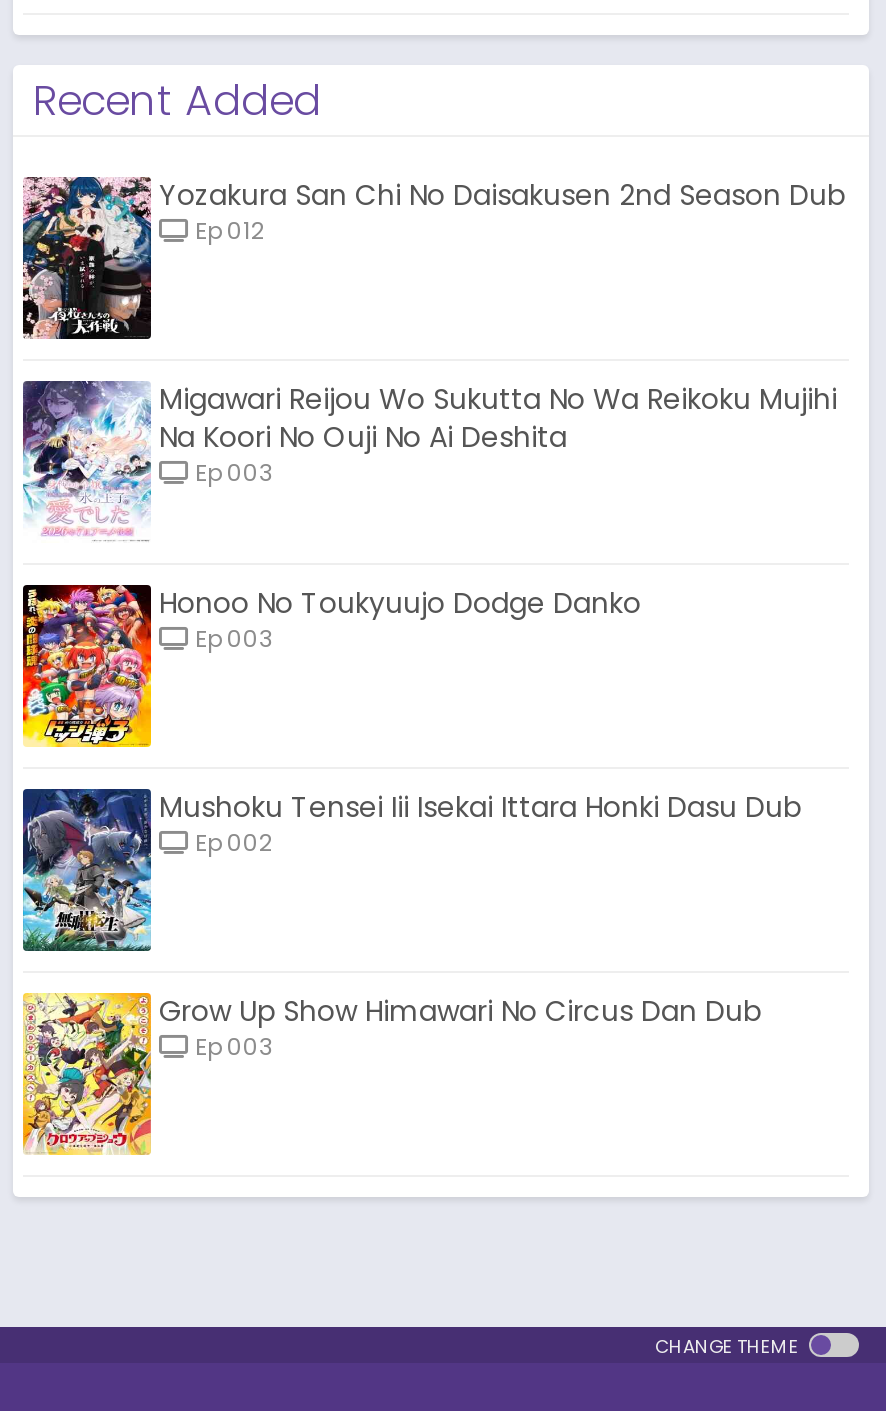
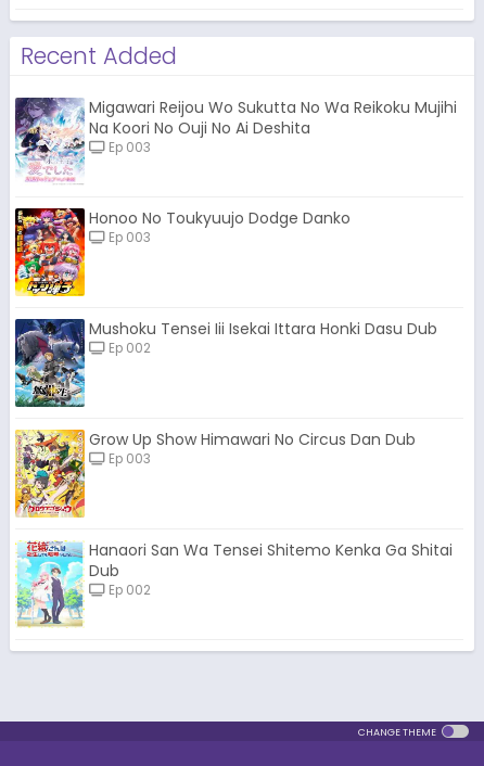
[21,174,845,341] [image] | Yozakura San Chi No Daisakusen 2nd Season Dub | Ep 012 -> none
moved [19,377,837,1062] -> [13,95,457,467]: [image] | Migawari Reijou Wo Sukutta No Wa Reikoku Mujihi | Na Koori No Ouji No Ai Deshita | ... | Grow Up Show Himawari No Circus Dan Dub | Ep 003
moved [21,989,163,1157] -> [14,427,91,519]: [image]
none -> [15,539,453,628] [image] | Hanaori San Wa Tensei Shitemo Kenka Ga Shitai | Dub | Ep 002

